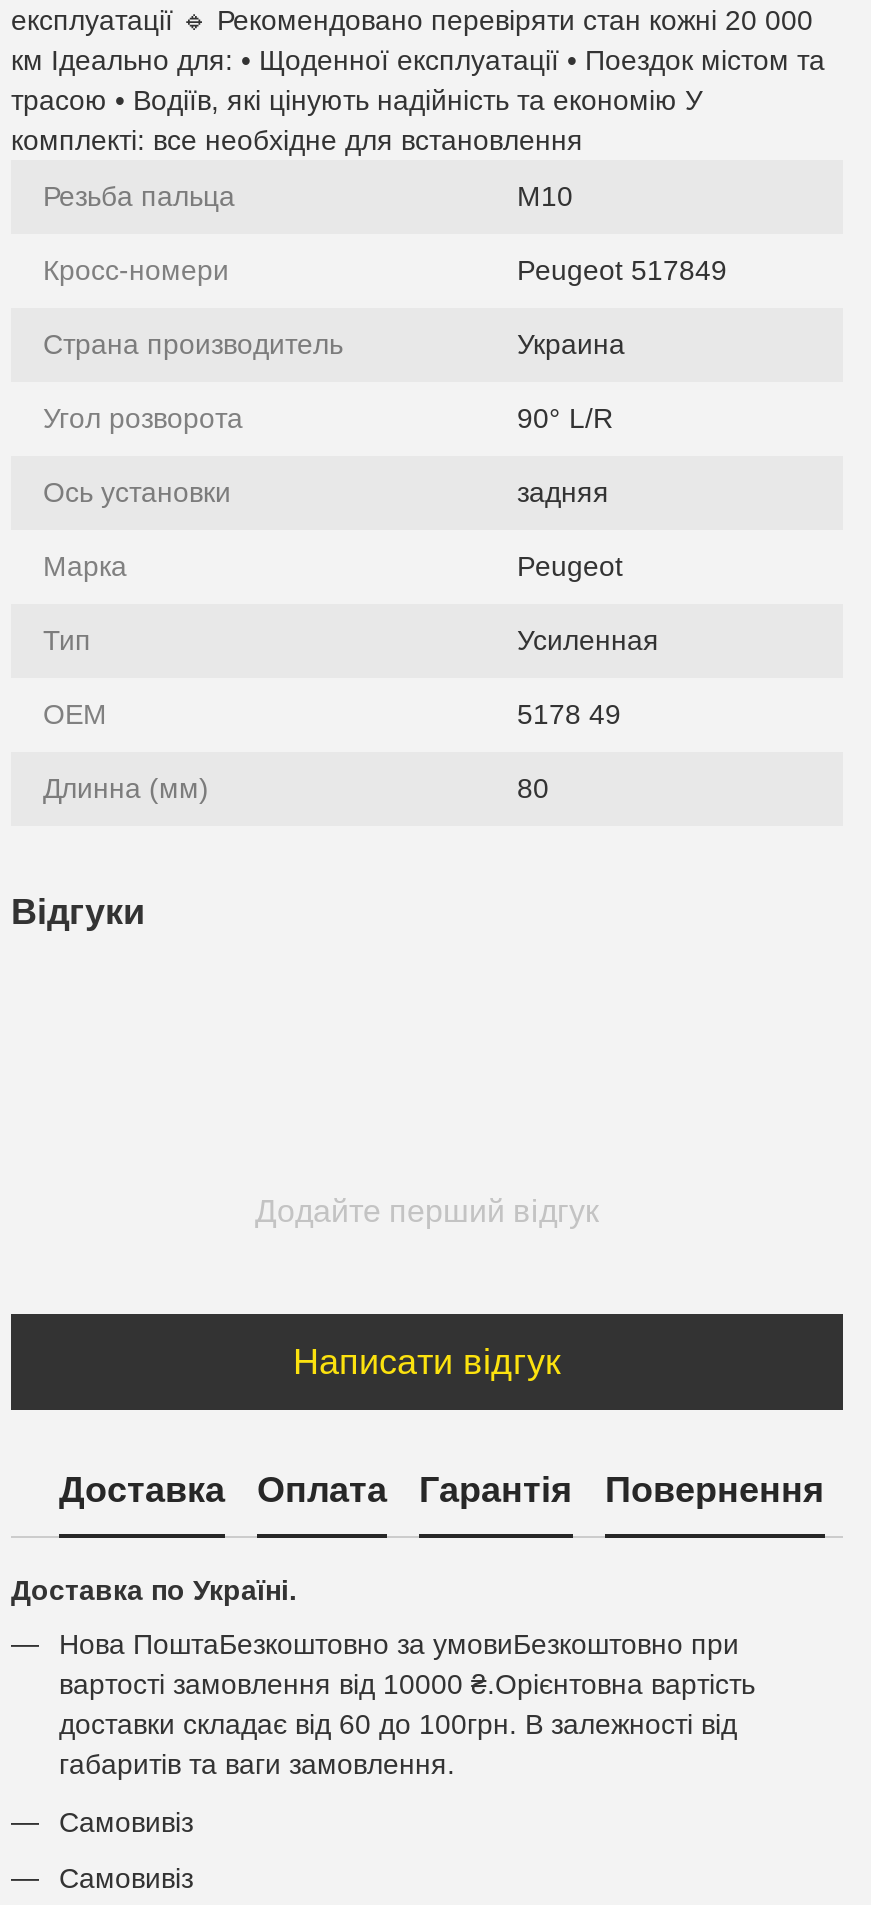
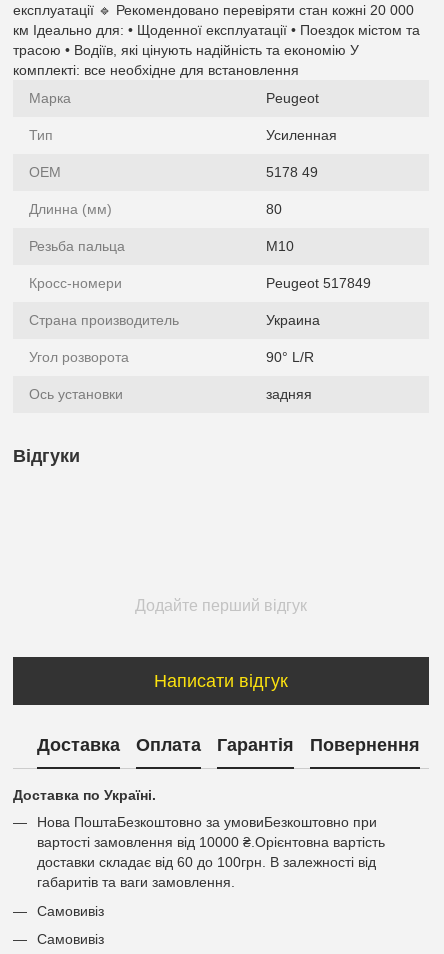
moved [43,181,727,509] -> [29,238,371,402]: Резьба пальца | М10 | Кросс-номери | ... | Ось установки | задняя
moved [43,551,659,805] -> [29,90,337,217]: Марка | Peugeot | Тип | Усиленная | OEM | 5178 49 | Длинна (мм) | 80

